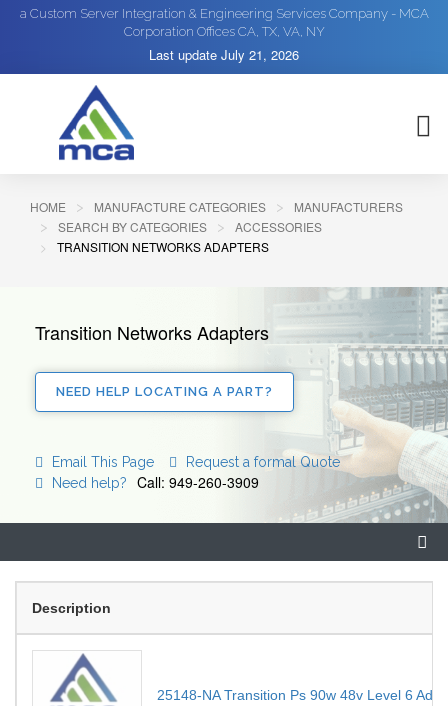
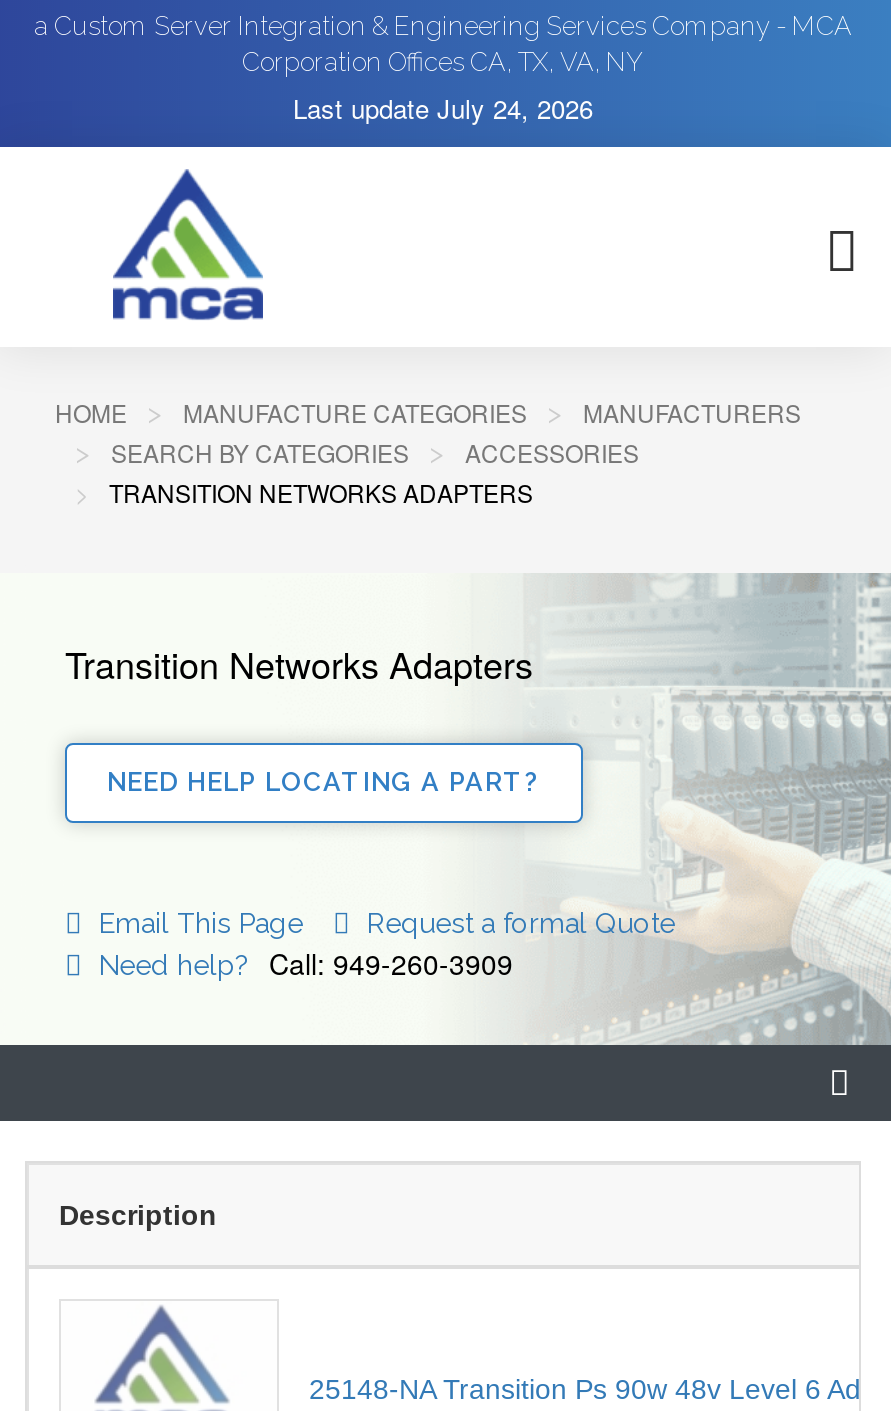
[149,45,299,64] Last update July 21, 2026 -> [293,89,593,127] Last update July 24, 2026

